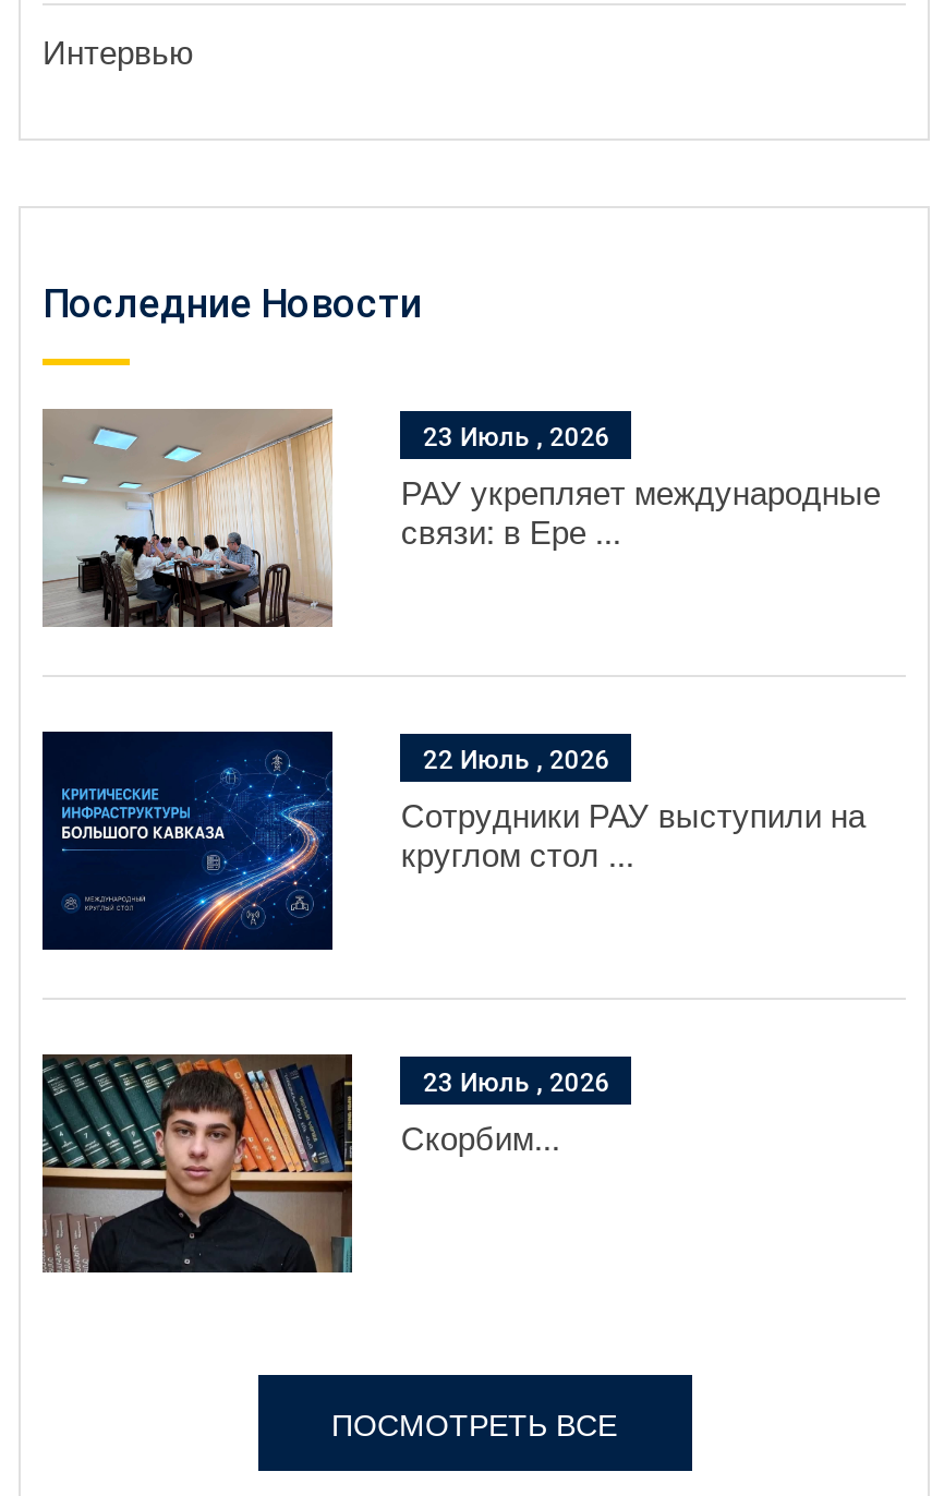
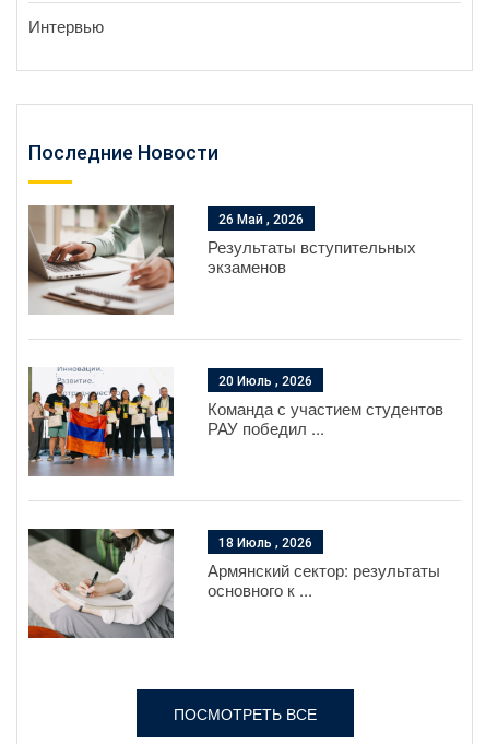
[45,409,881,629] [image] | 23 Июль , 2026 | РАУ укрепляет международные | связи: в Ере ... -> [28,205,417,315] [image] | 26 Май , 2026 | Результаты вступительных | экзаменов
[40,729,865,950] [image] | 22 Июль , 2026 | Сотрудники РАУ выступили на | круглом стол ... -> [27,367,444,476] [image] | 20 Июль , 2026 | Команда с участием студентов | РАУ победил ...
[40,1052,610,1275] [image] | 23 Июль , 2026 | Скорбим... -> [27,529,441,639] [image] | 18 Июль , 2026 | Армянский сектор: результаты | основного к ...

